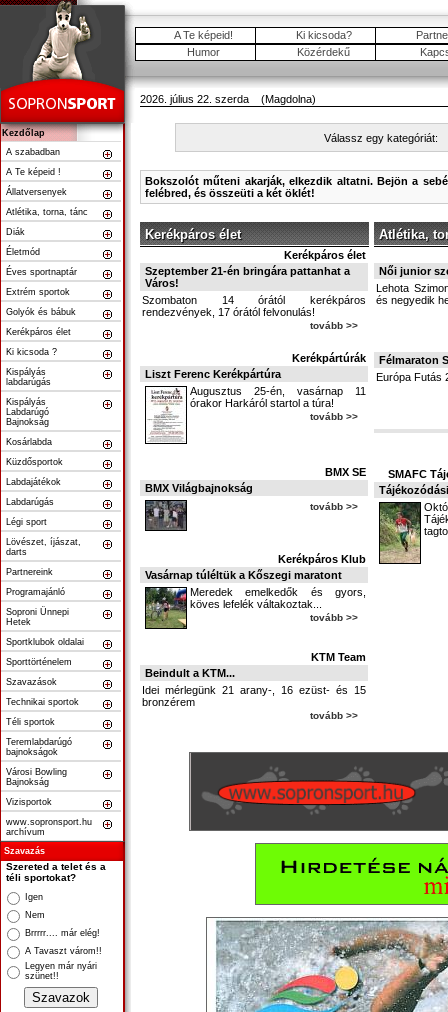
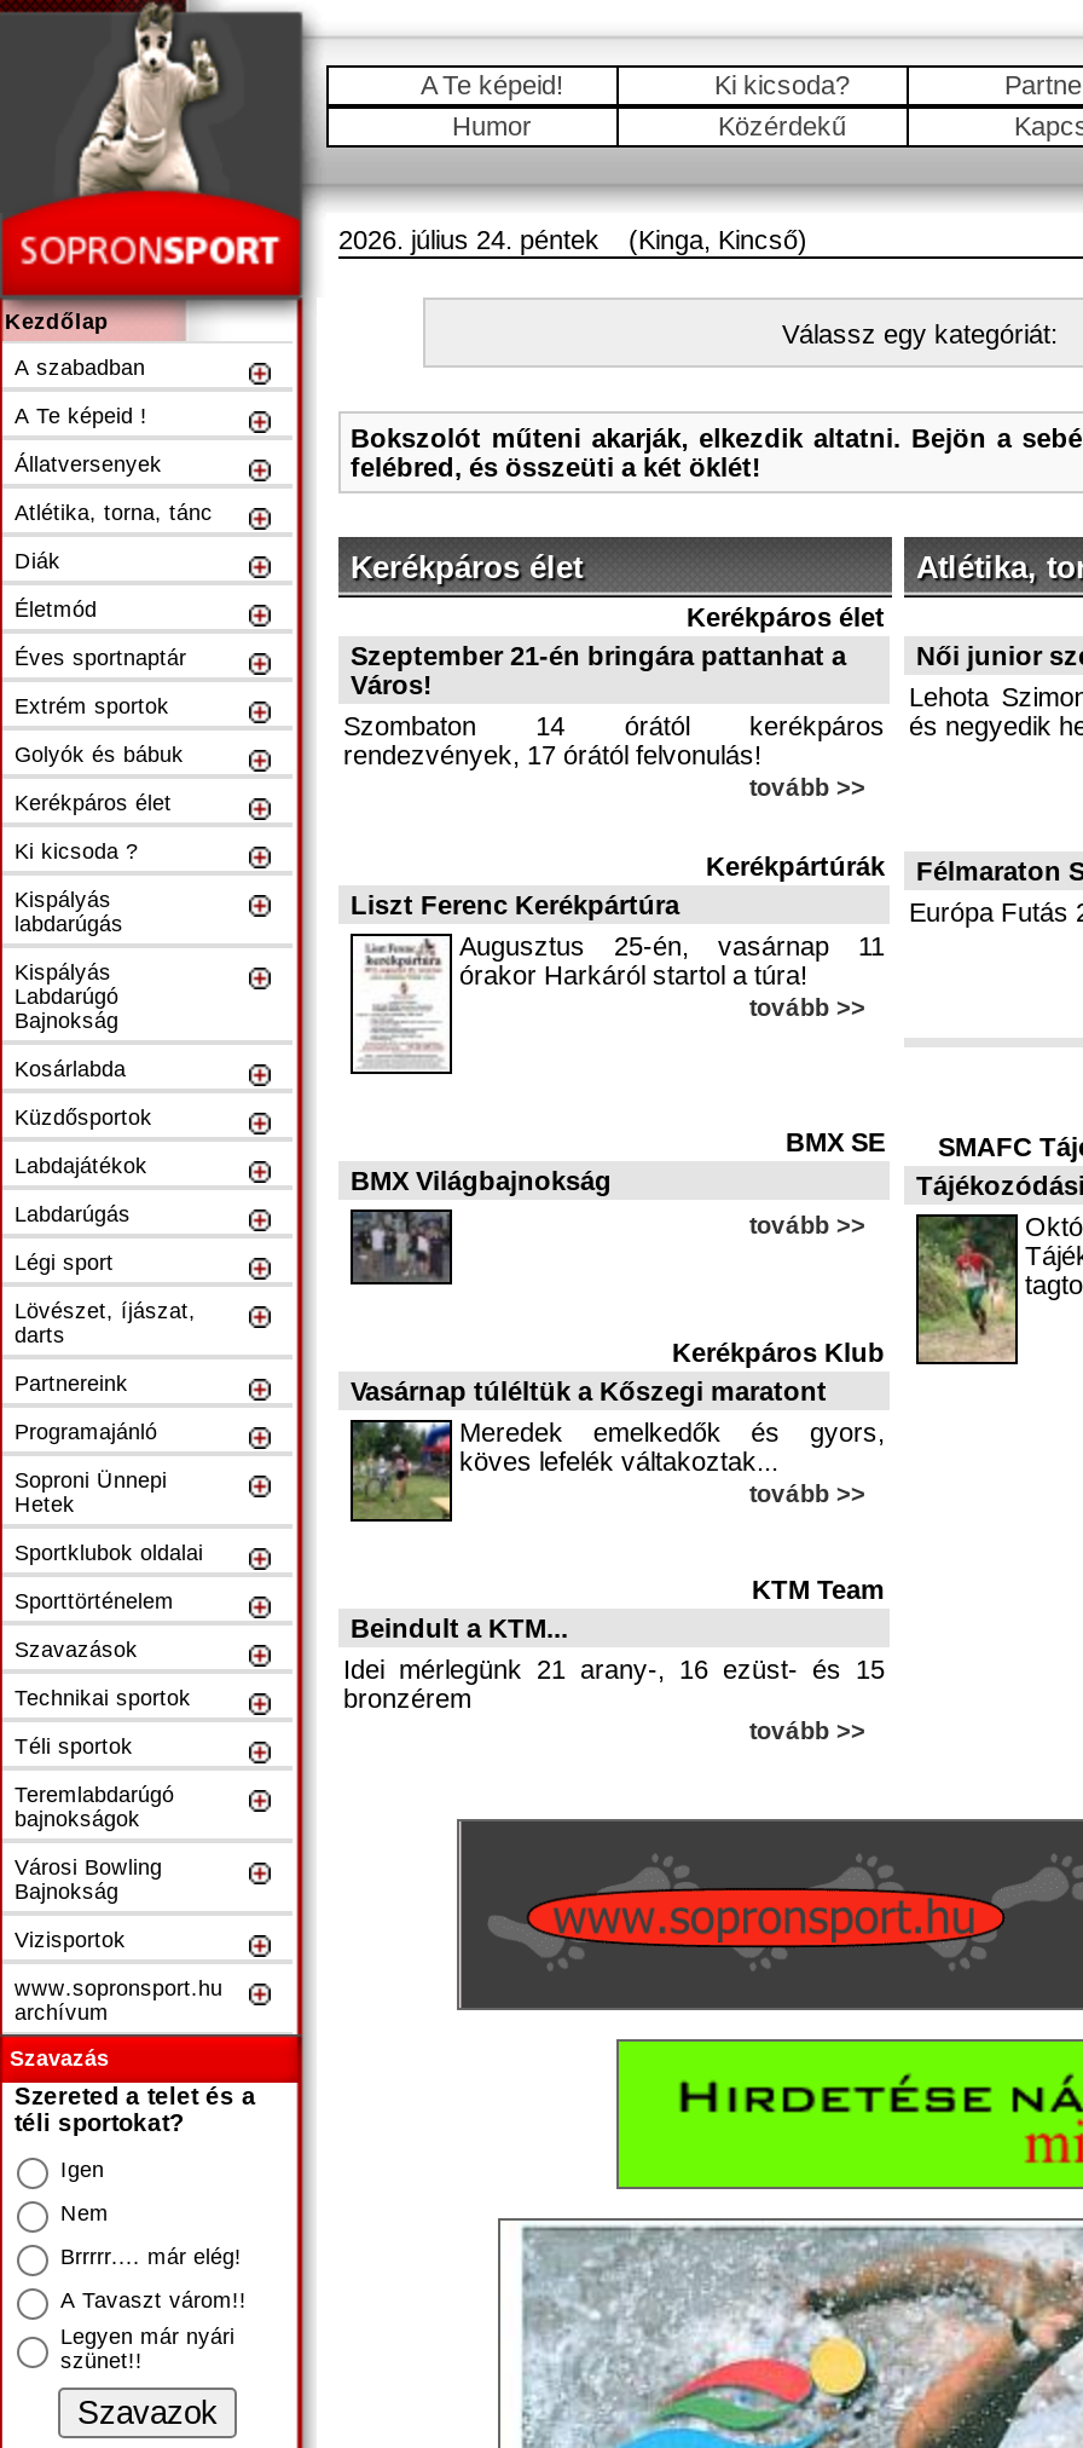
[140,93,316,105] 2026. július 22. szerda (Magdolna) -> [338,225,807,254] 2026. július 24. péntek (Kinga, Kincső)

